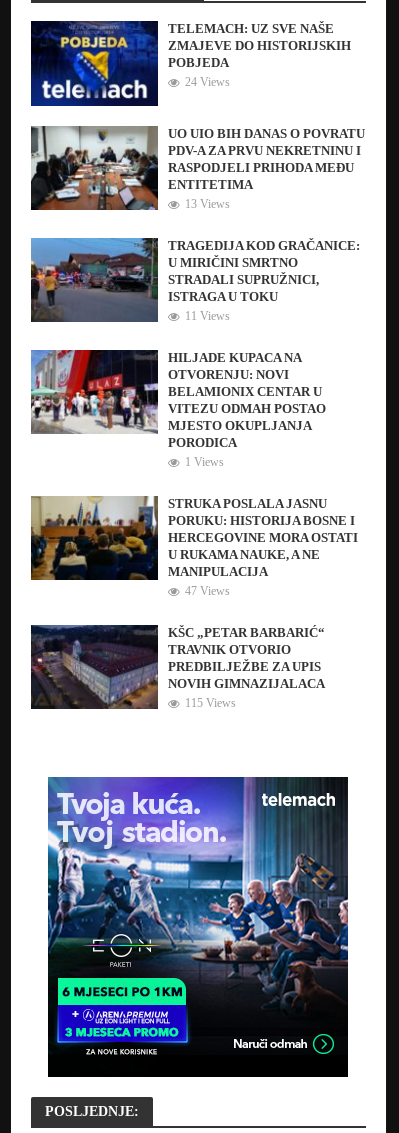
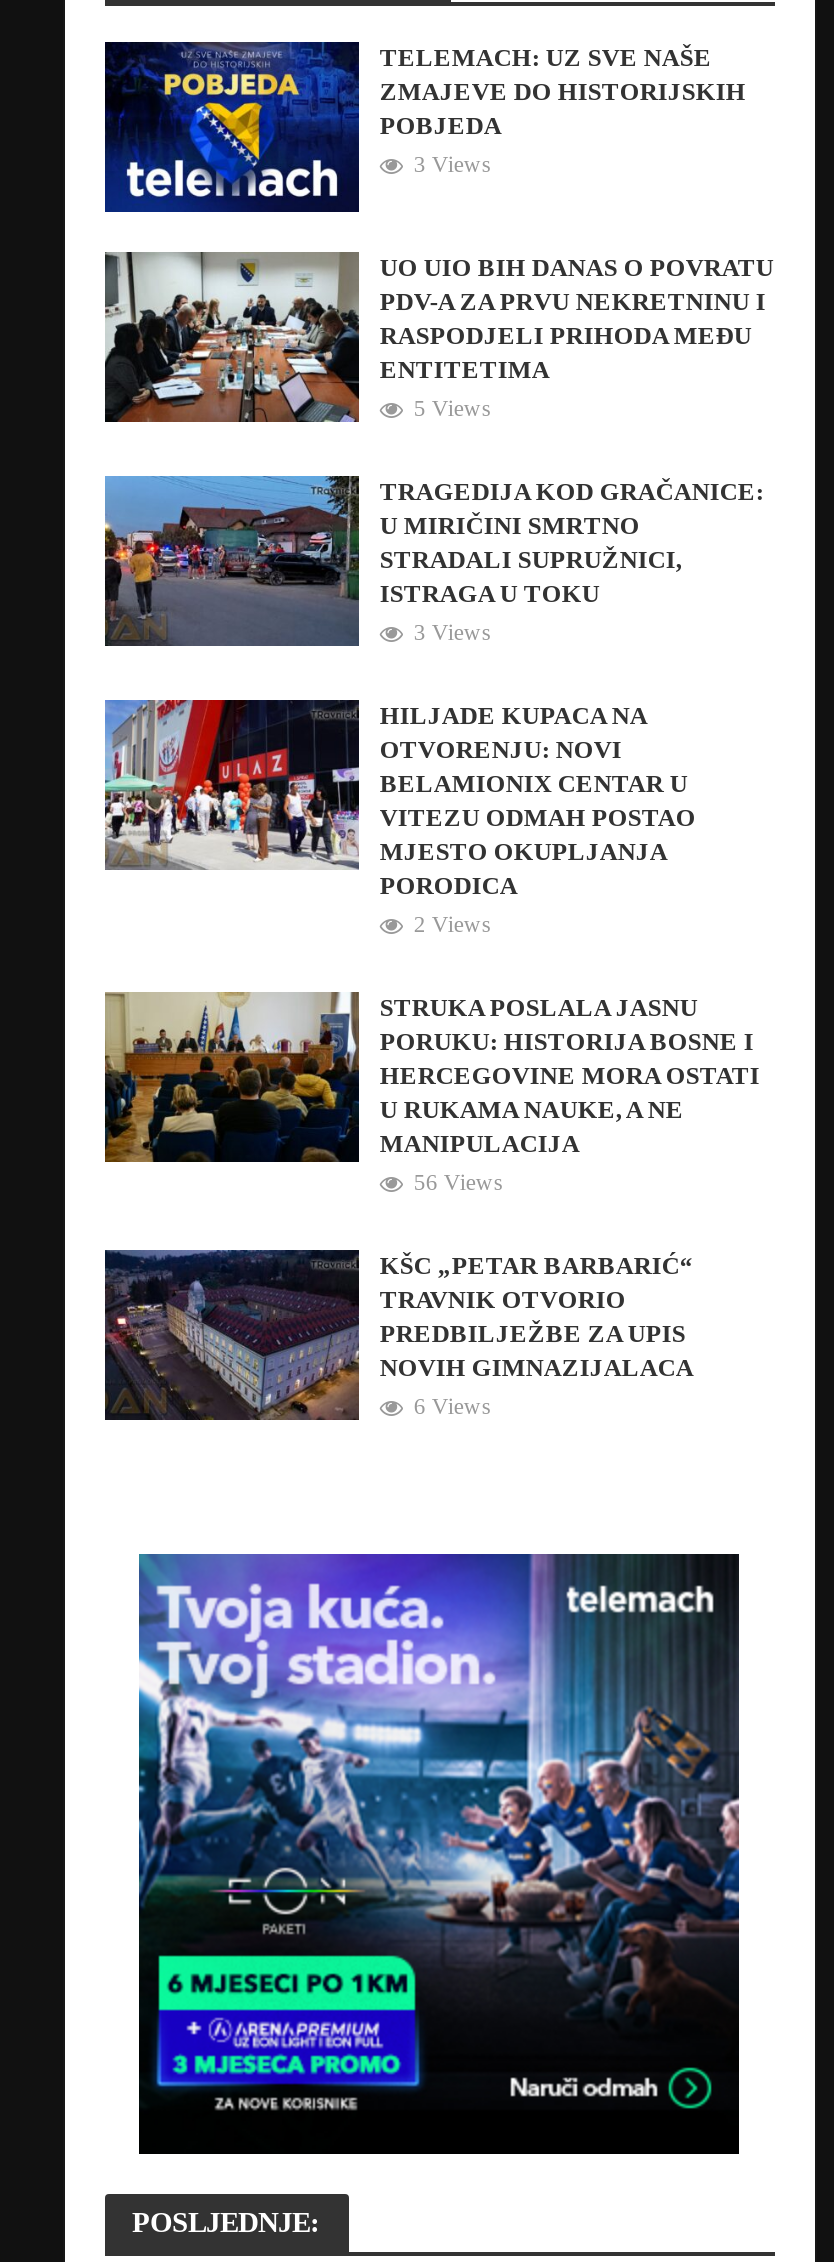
[185,76,230,89] 24 Views -> [414,152,492,178] 3 Views
[185,197,230,210] 13 Views -> [414,396,492,422] 5 Views
[185,309,230,322] 11 Views -> [414,620,492,646] 3 Views
[185,455,224,468] 1 Views -> [414,912,492,938] 2 Views
[185,584,230,597] 47 Views -> [414,1170,504,1196] 56 Views
[185,696,236,709] 115 Views -> [414,1394,492,1420] 6 Views

